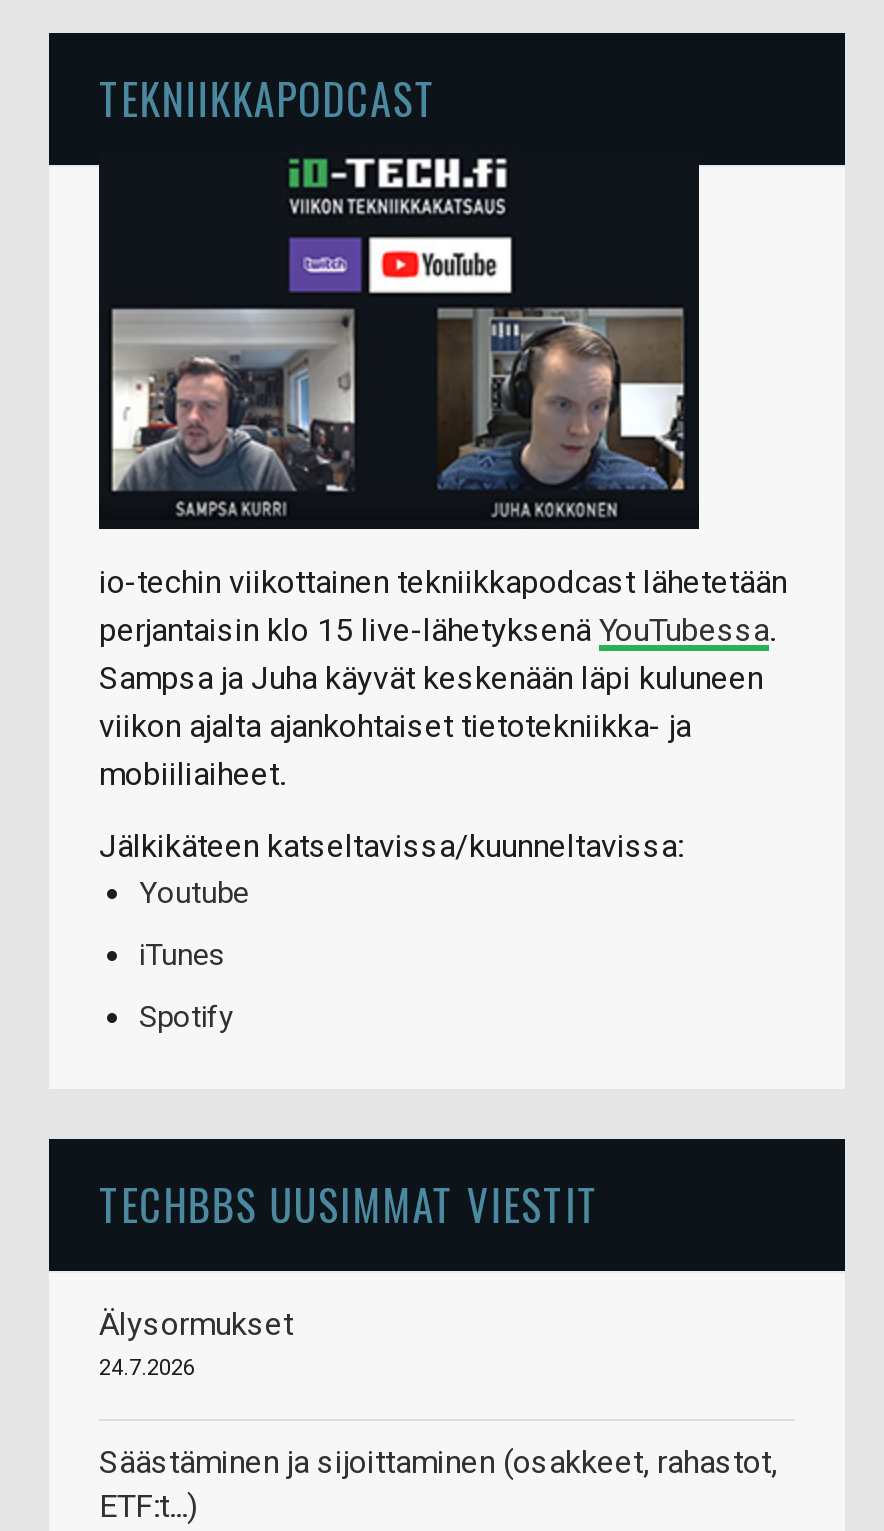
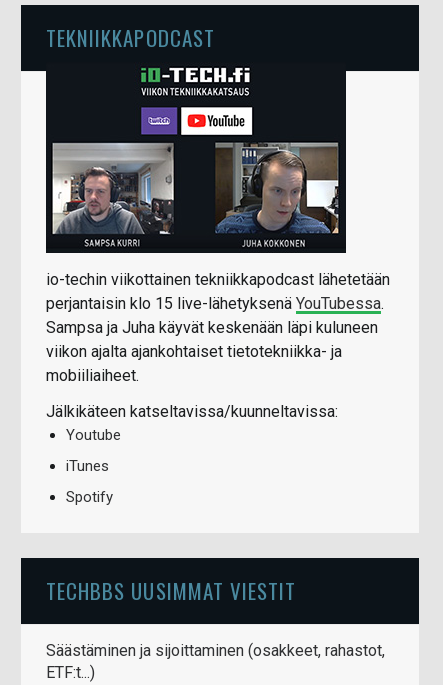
[99,1305,293,1381] Älysormukset | 24.7.2026 -> none

